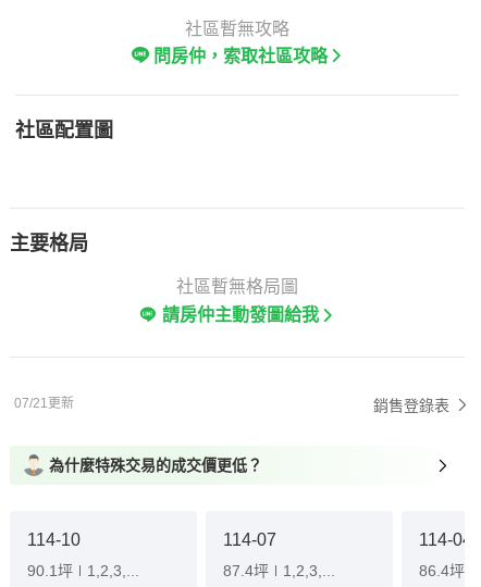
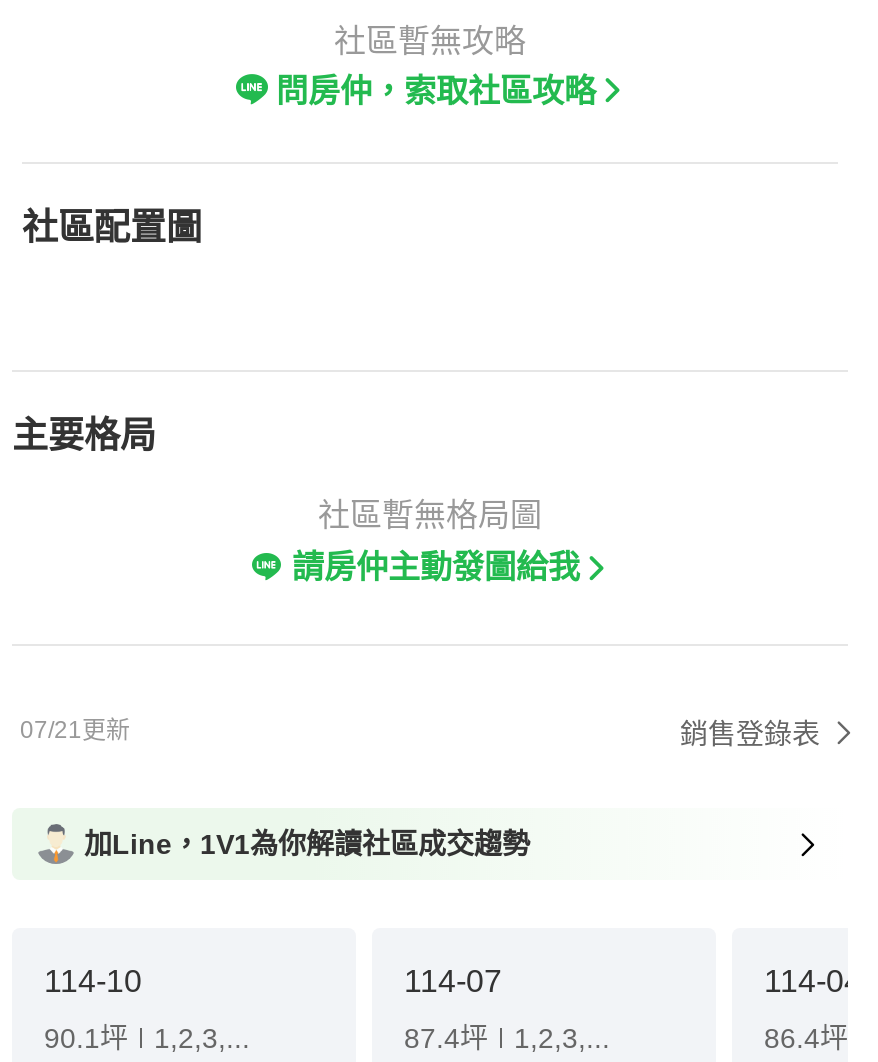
[49,457,262,474] 為什麼特殊交易的成交價更低？ -> [84,828,530,860] 加Line，1V1為你解讀社區成交趨勢

